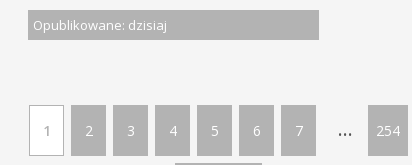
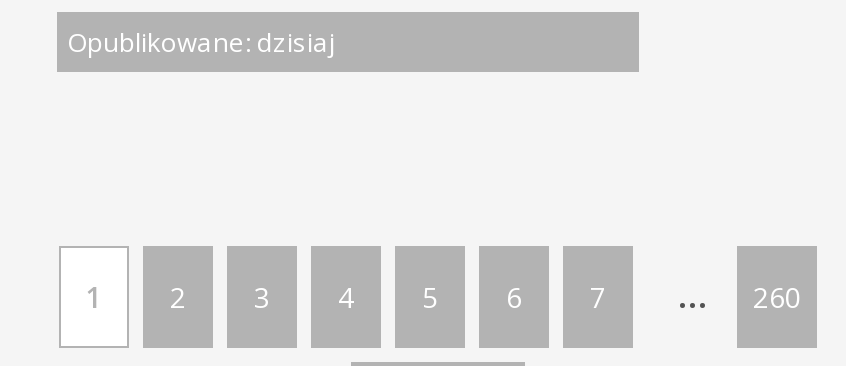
[376,121,400,140] 254 -> [753,279,801,317] 260

